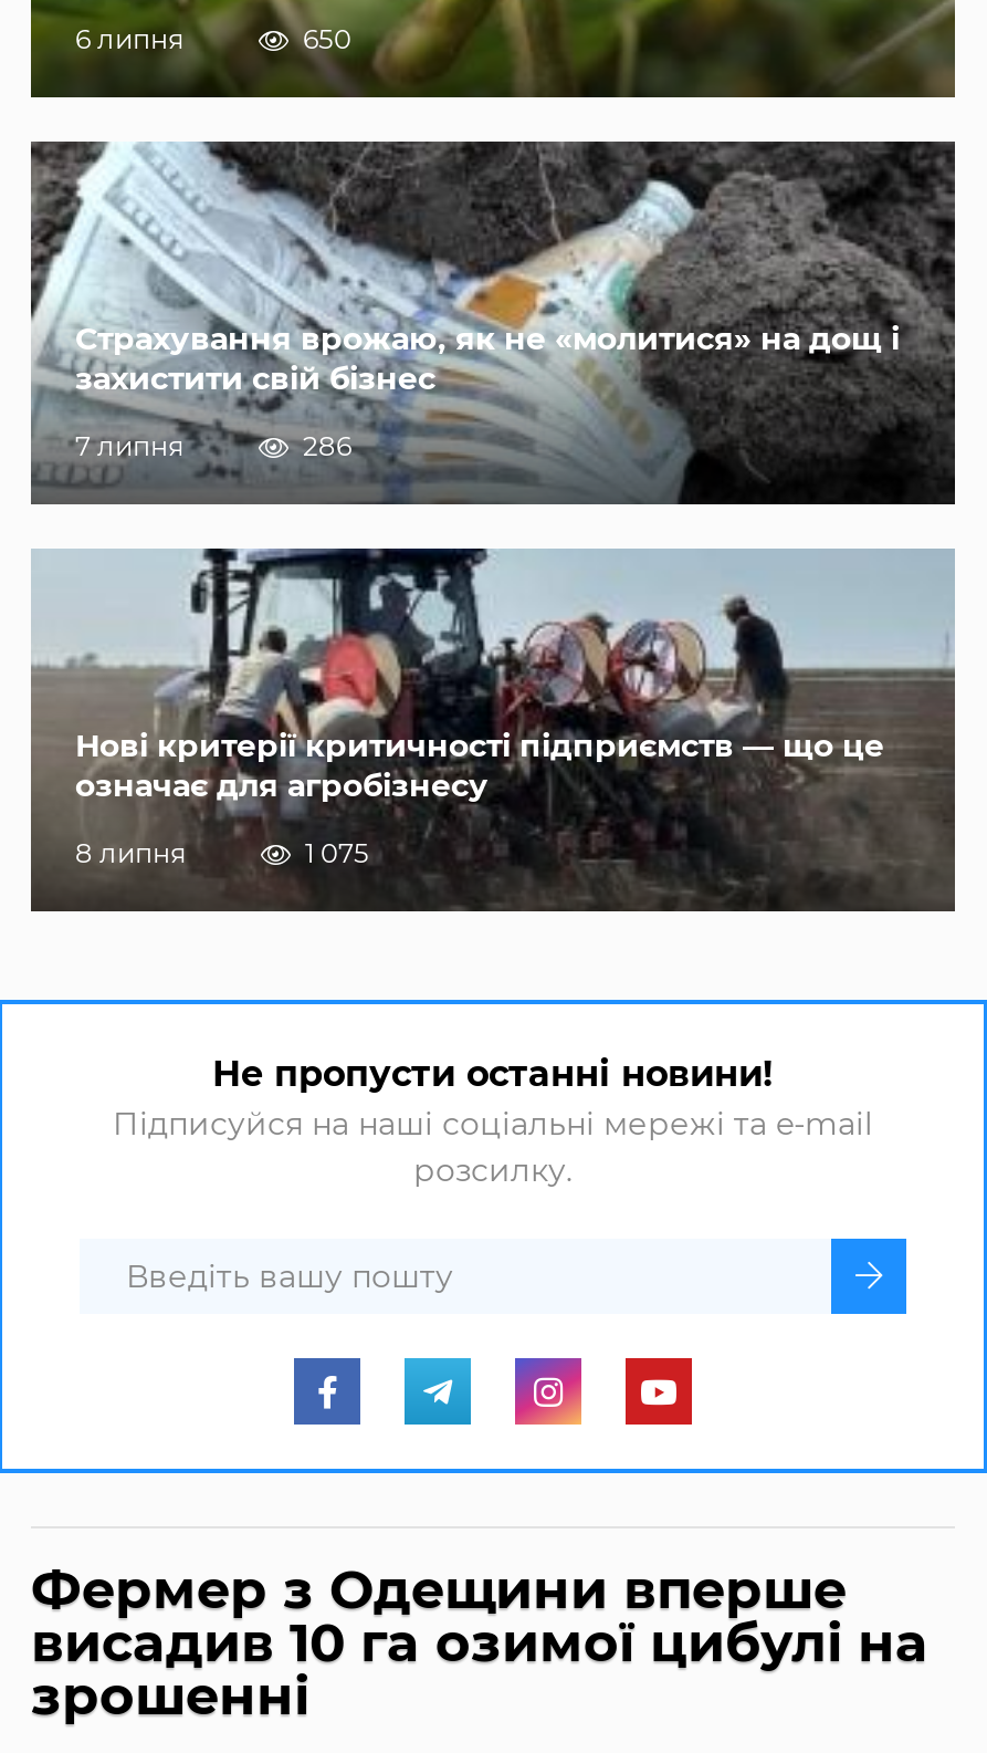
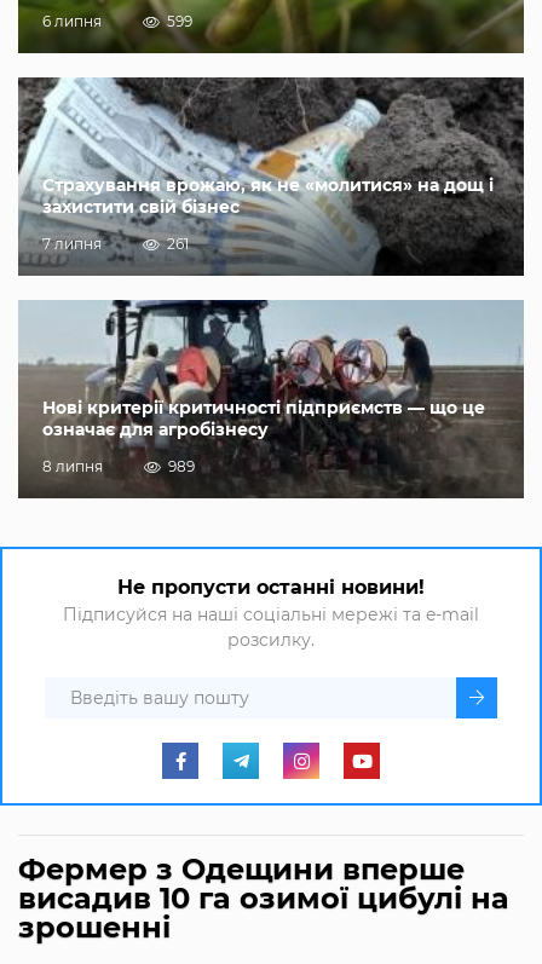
[296,23,351,56] 650 -> [163,12,192,31] 599
[296,430,351,463] 286 -> [163,235,189,253] 261
[298,837,369,870] 1 075 -> [165,458,195,476] 989

